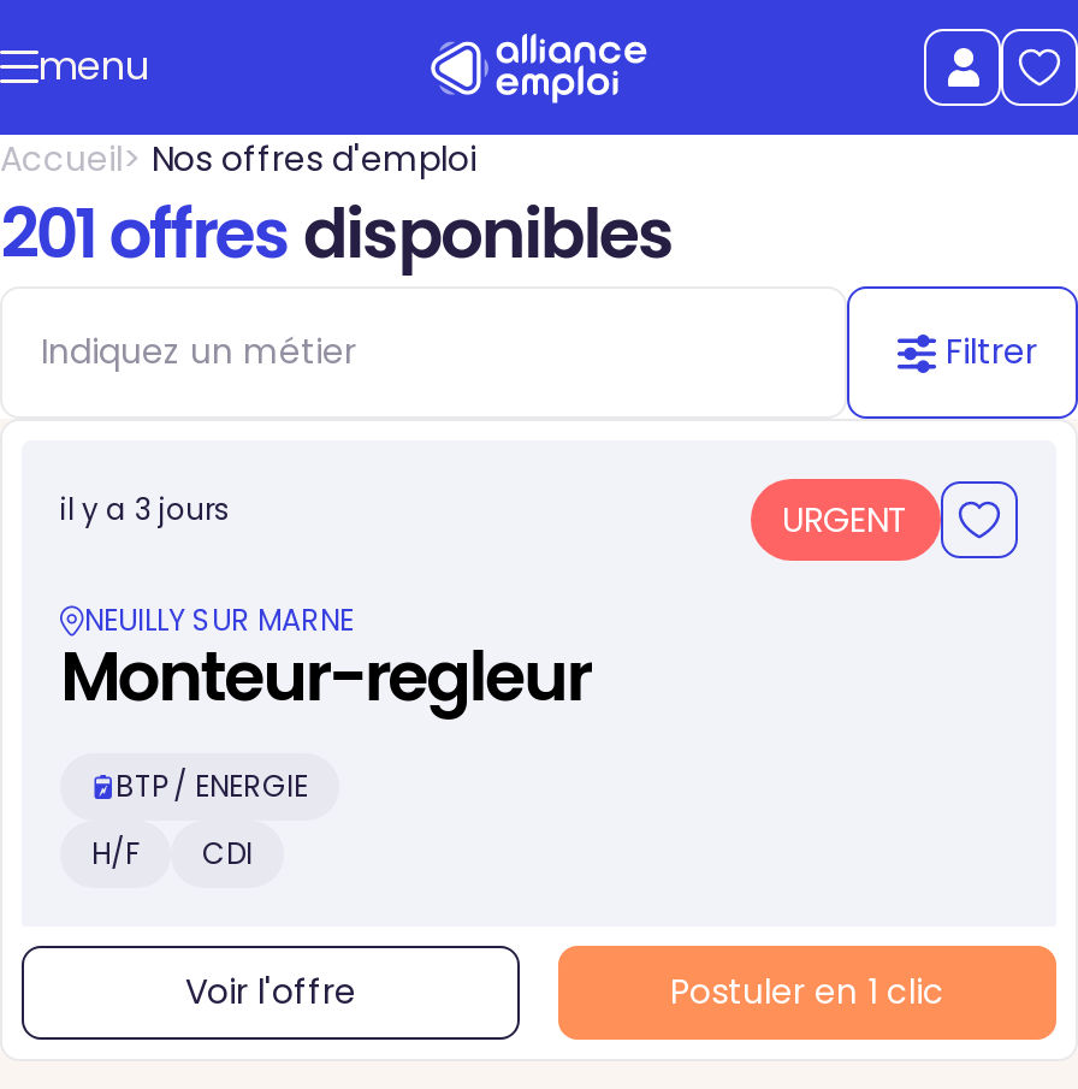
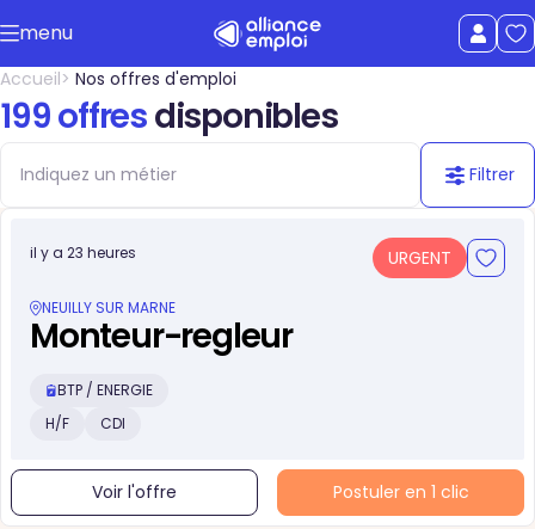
[0,188,673,282] 201 offres disponibles -> [0,93,337,140] 199 offres disponibles
[60,489,231,529] il y a 3 jours -> [30,242,136,263] il y a 23 heures

